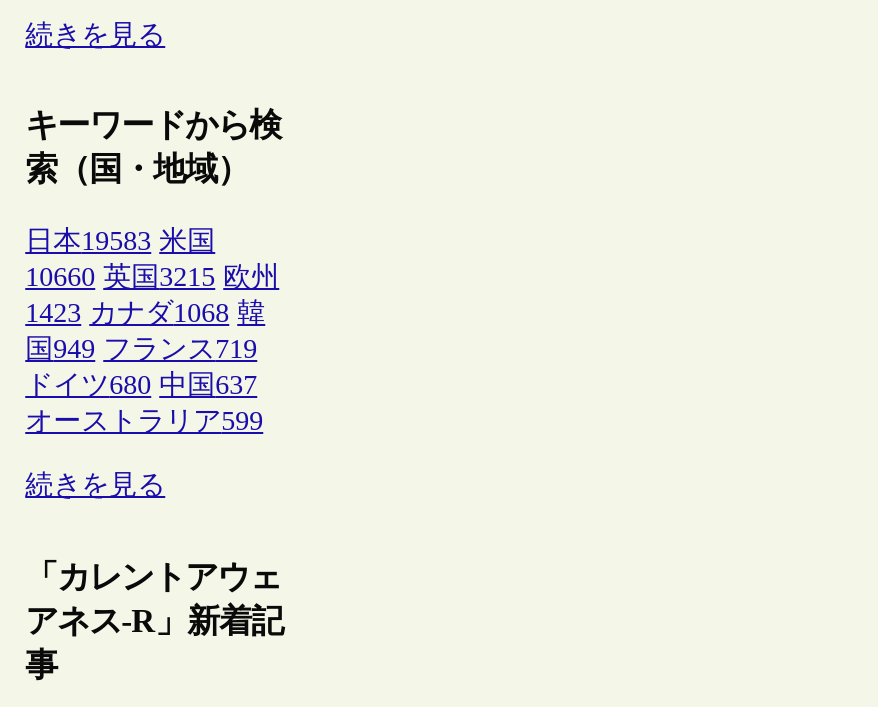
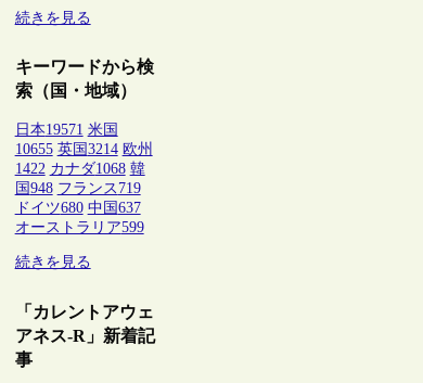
[25,227,215,257] 日本19583 米国 -> [15,122,118,138] 日本19571 米国
[25,263,279,293] 10660 英国3215 欧州 -> [15,141,152,158] 10655 英国3214 欧州
[25,299,265,329] 1423 カナダ1068 韓 -> [15,161,145,177] 1422 カナダ1068 韓
[25,335,257,365] 国949 フランス719 -> [15,181,141,197] 国948 フランス719

